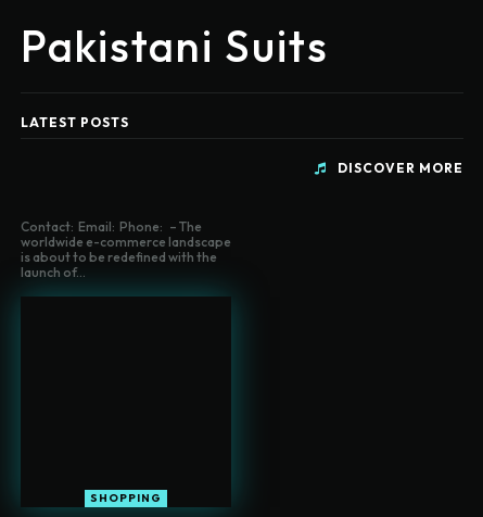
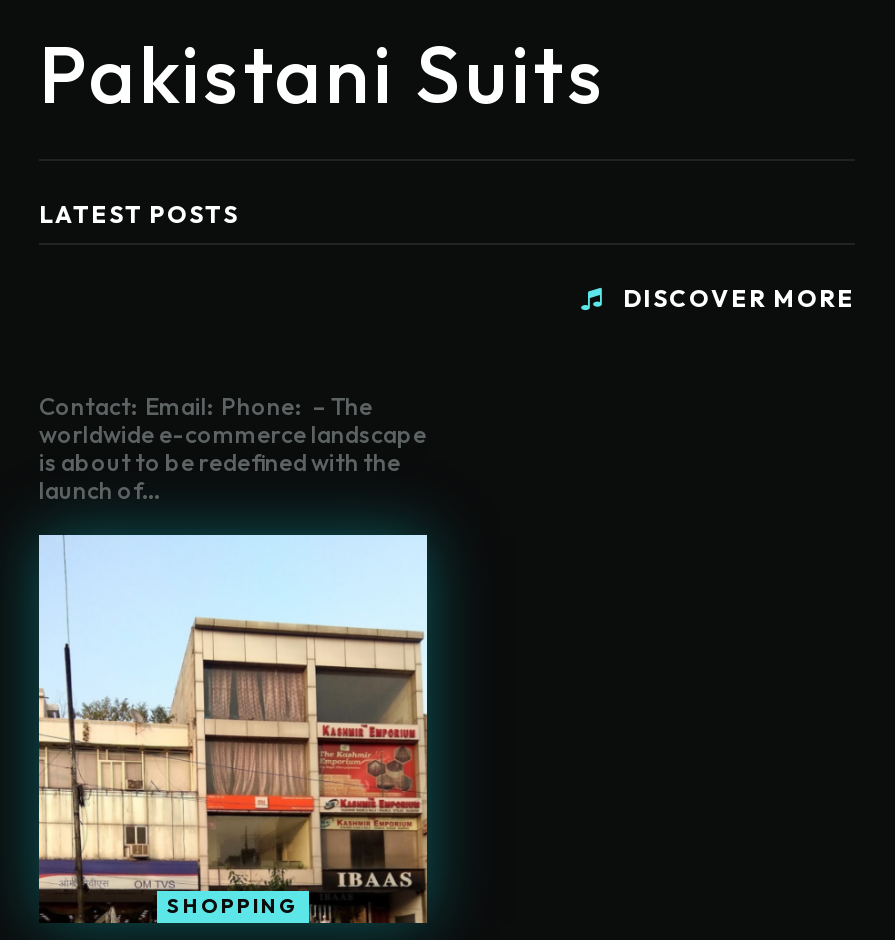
none -> [37,533,429,925] [image]

